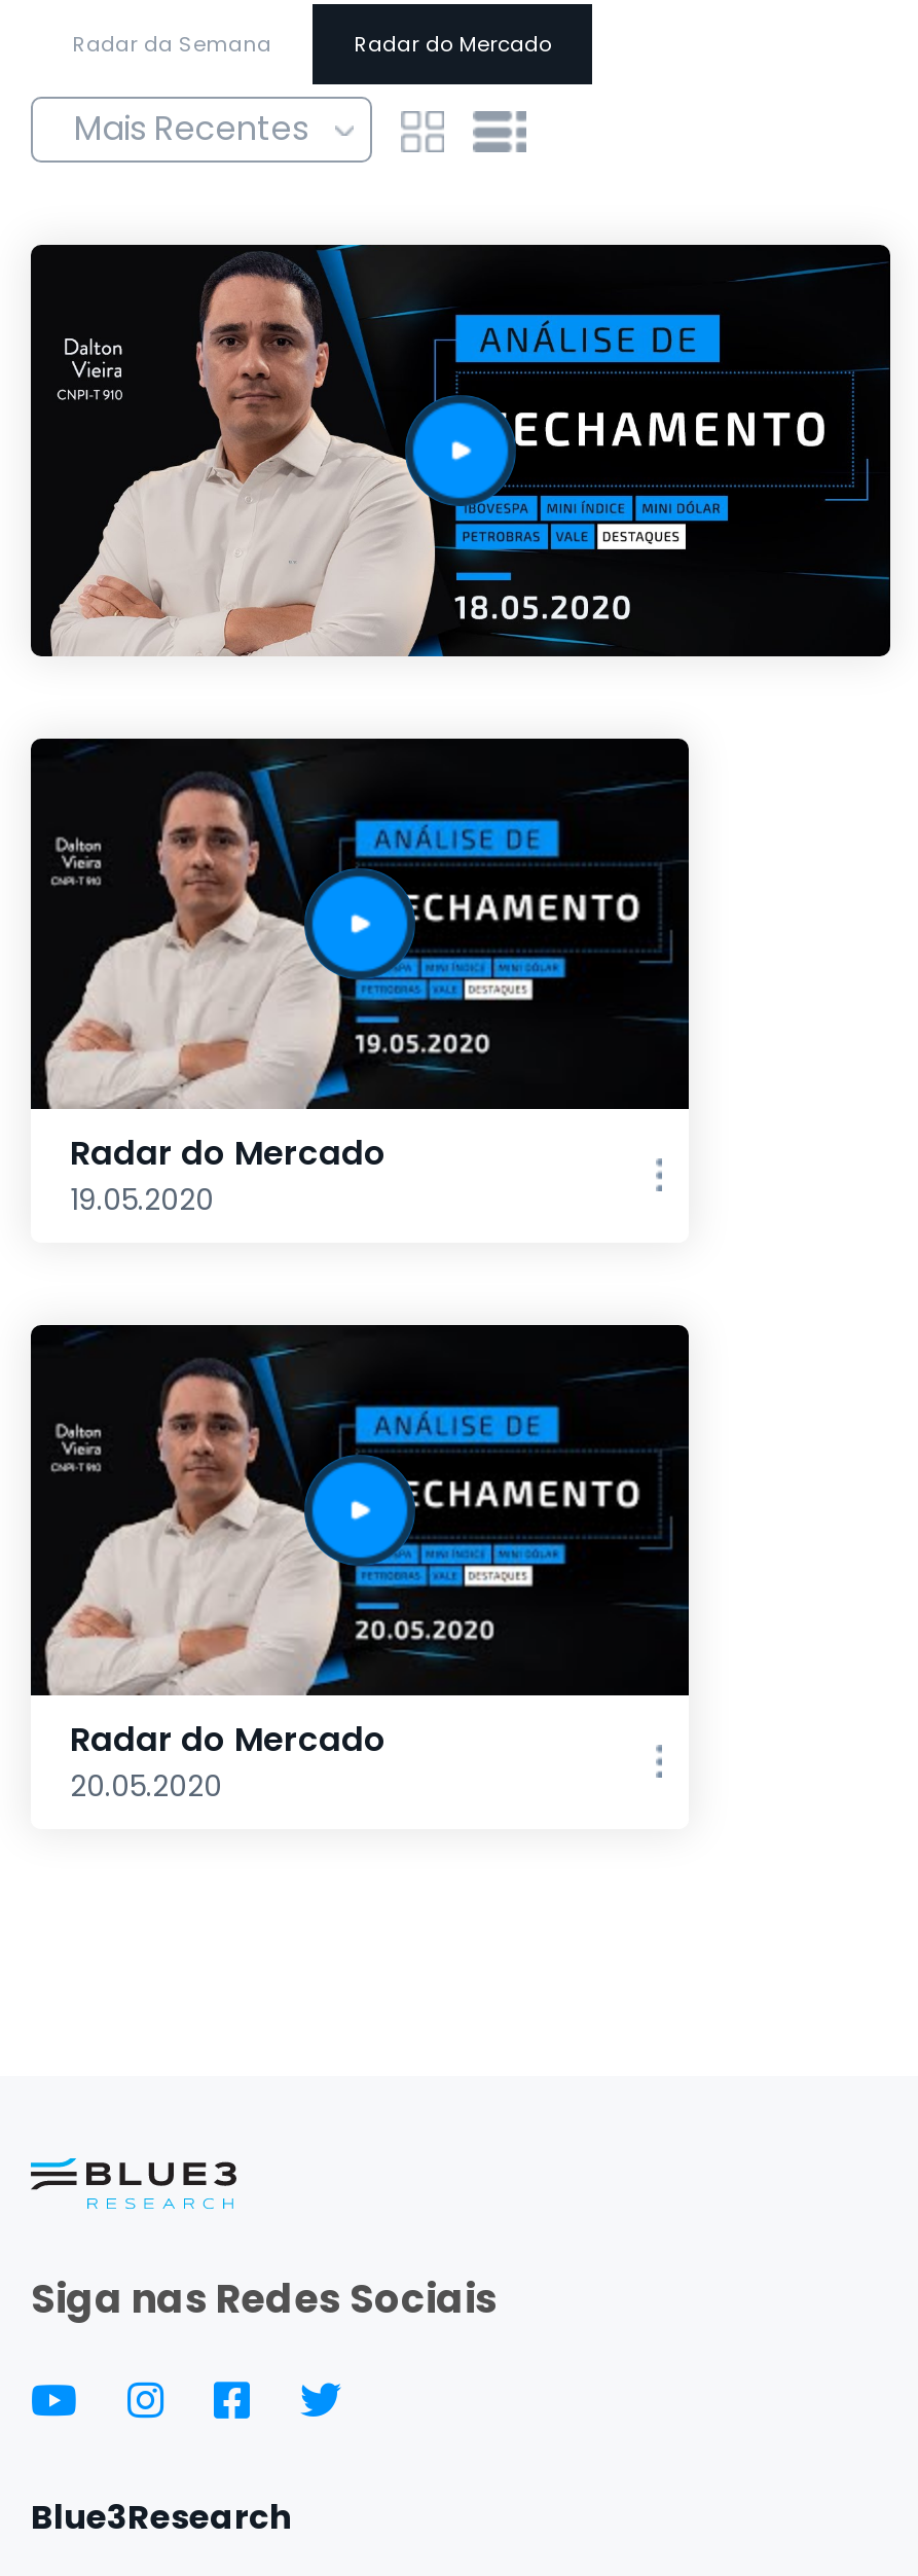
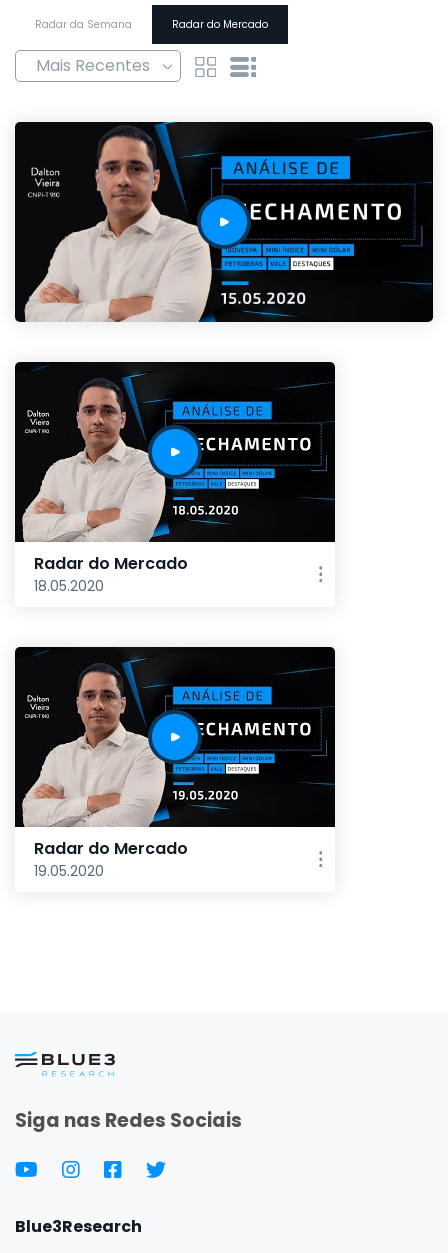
[70,1179,214,1220] 19.05.2020 -> [34,576,104,596] 18.05.2020
[70,1765,222,1806] 20.05.2020 -> [34,861,104,881] 19.05.2020

